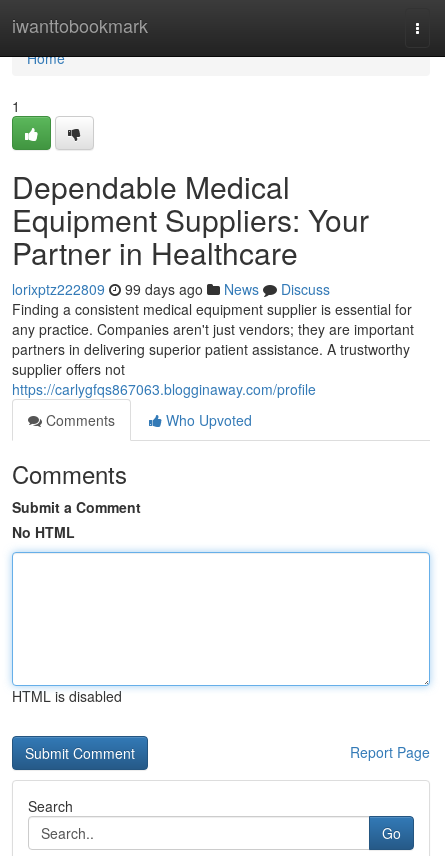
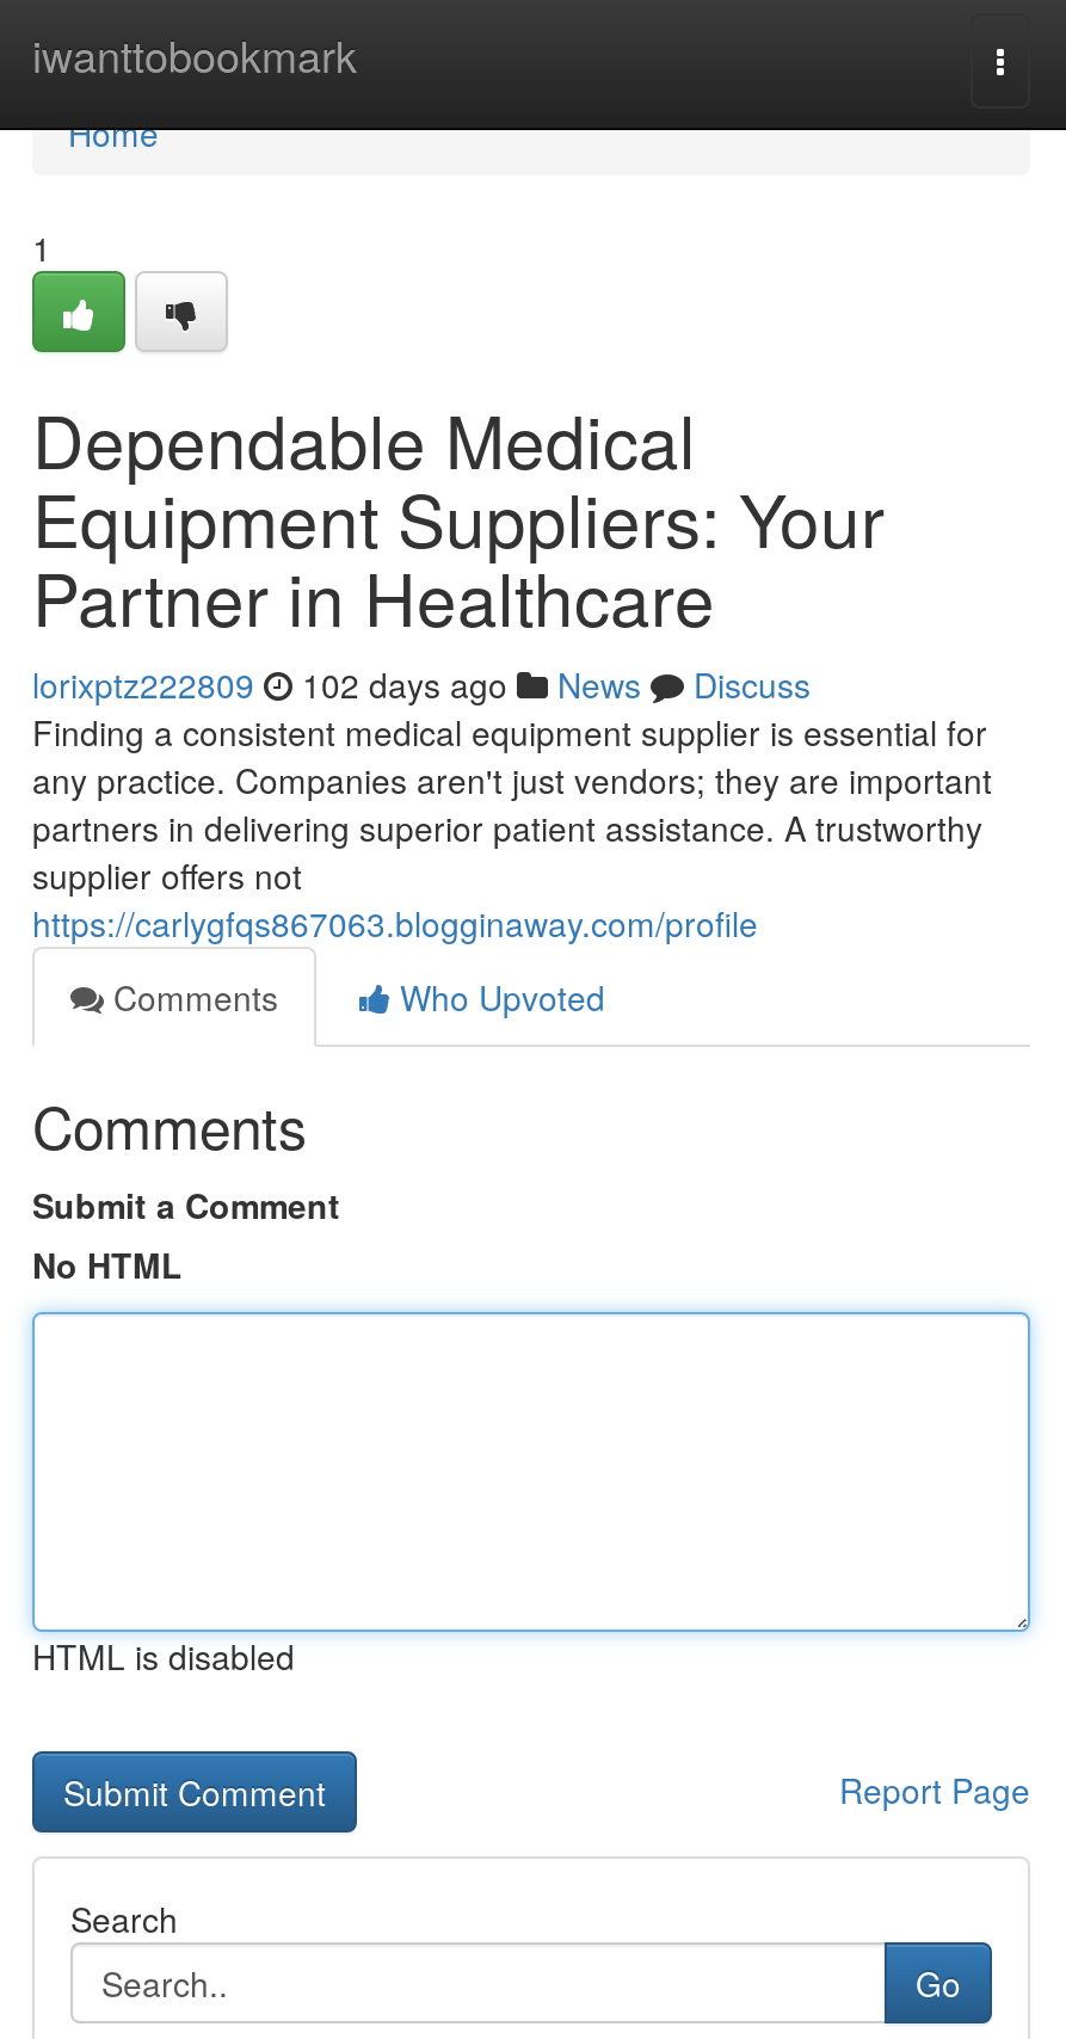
[12,279,330,299] lorixptz222809 99 days ago News Discuss -> [32,660,811,708] lorixptz222809 102 days ago News Discuss

